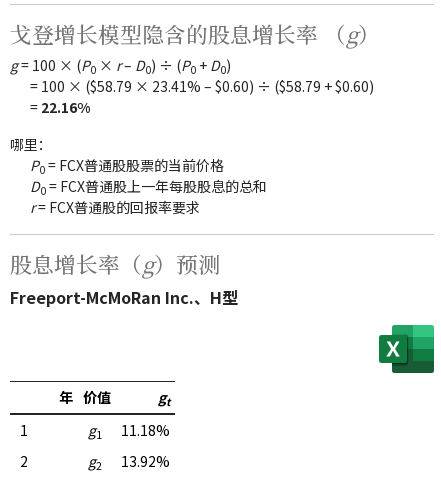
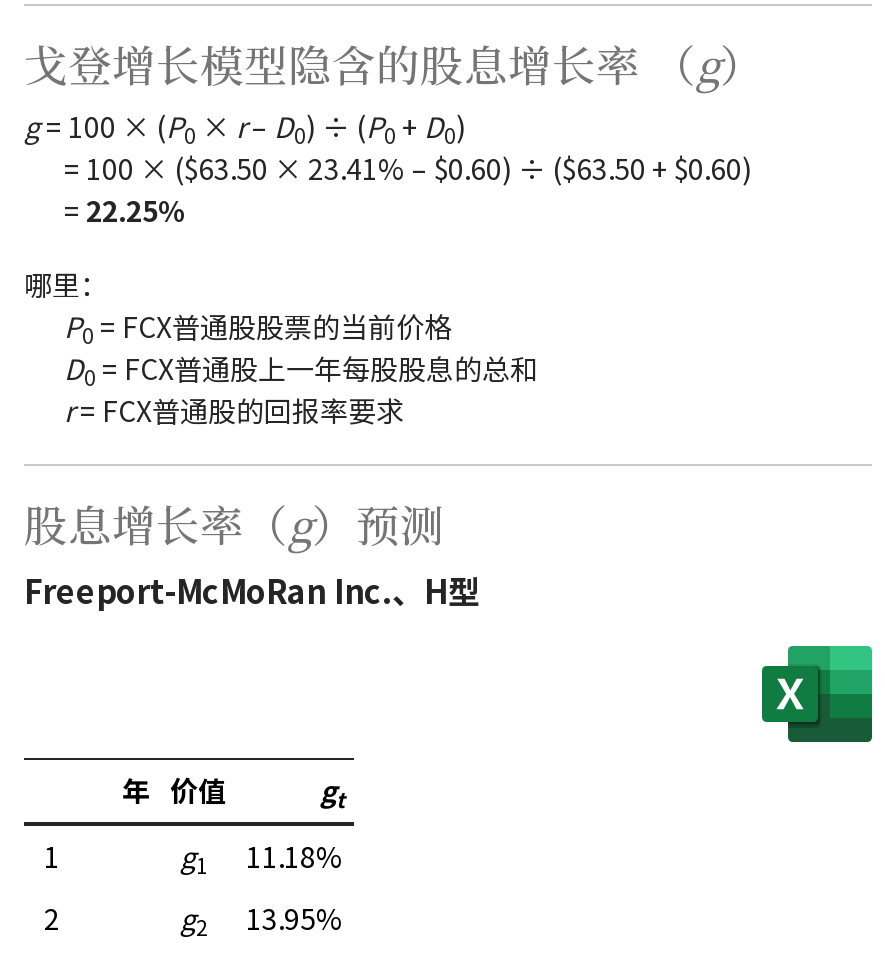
[30,76,374,96] = 100 × ($58.79 × 23.41% – $0.60) ÷ ($58.79 + $0.60) -> [64,148,752,188] = 100 × ($63.50 × 23.41% – $0.60) ÷ ($63.50 + $0.60)
[30,97,90,117] = 22.16% -> [64,190,184,230] = 22.25%
[121,451,170,471] 13.92% -> [246,898,344,938] 13.95%

